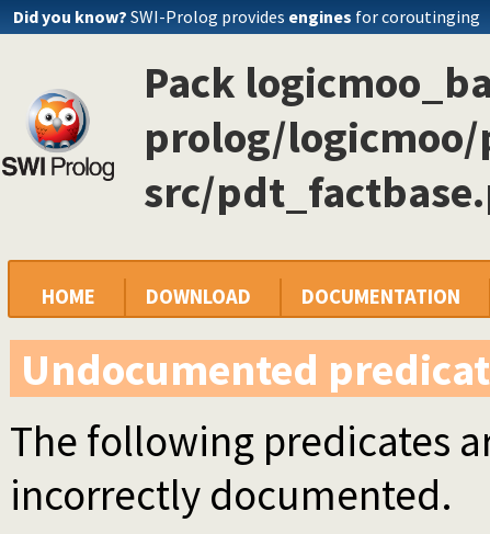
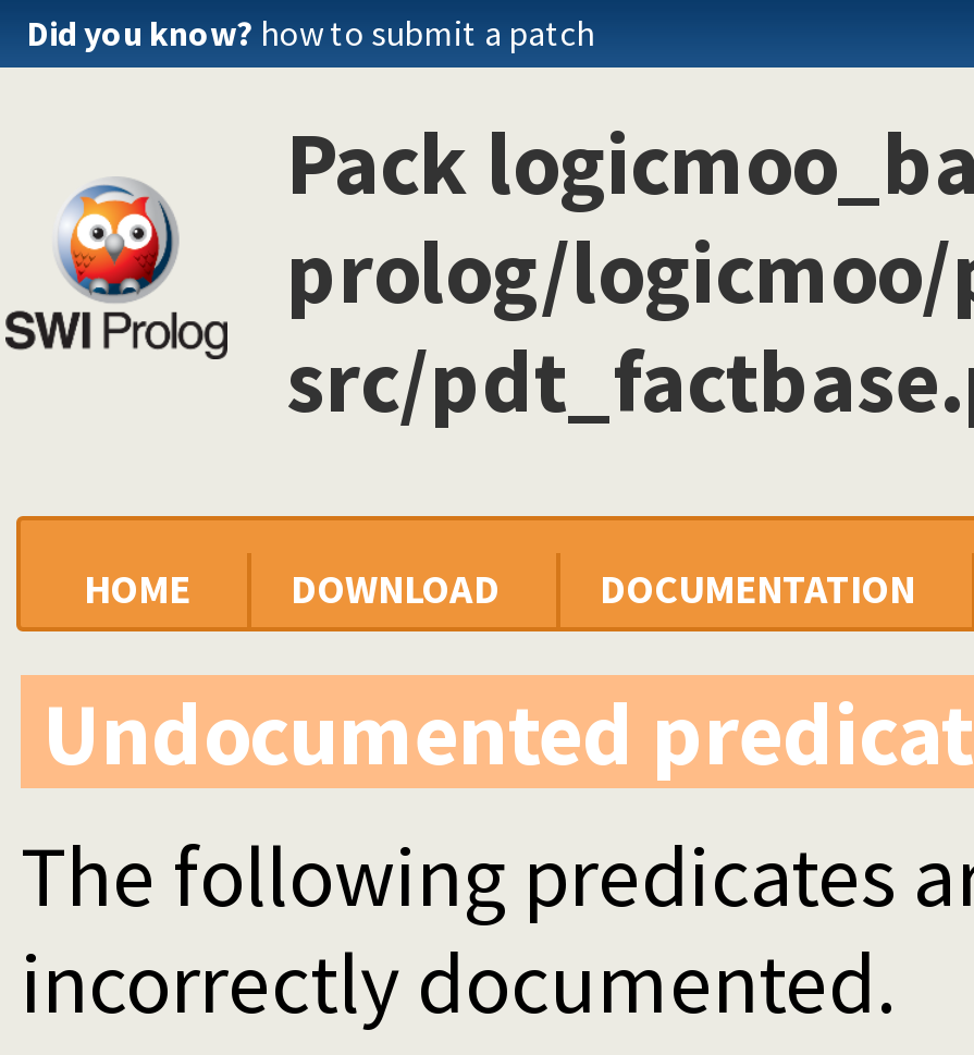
[13,5,480,27] Did you know? SWI-Prolog provides engines for coroutinging -> [27,11,595,54] Did you know? how to submit a patch

